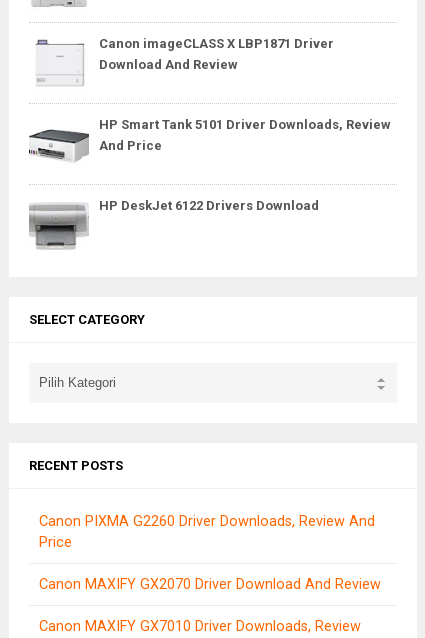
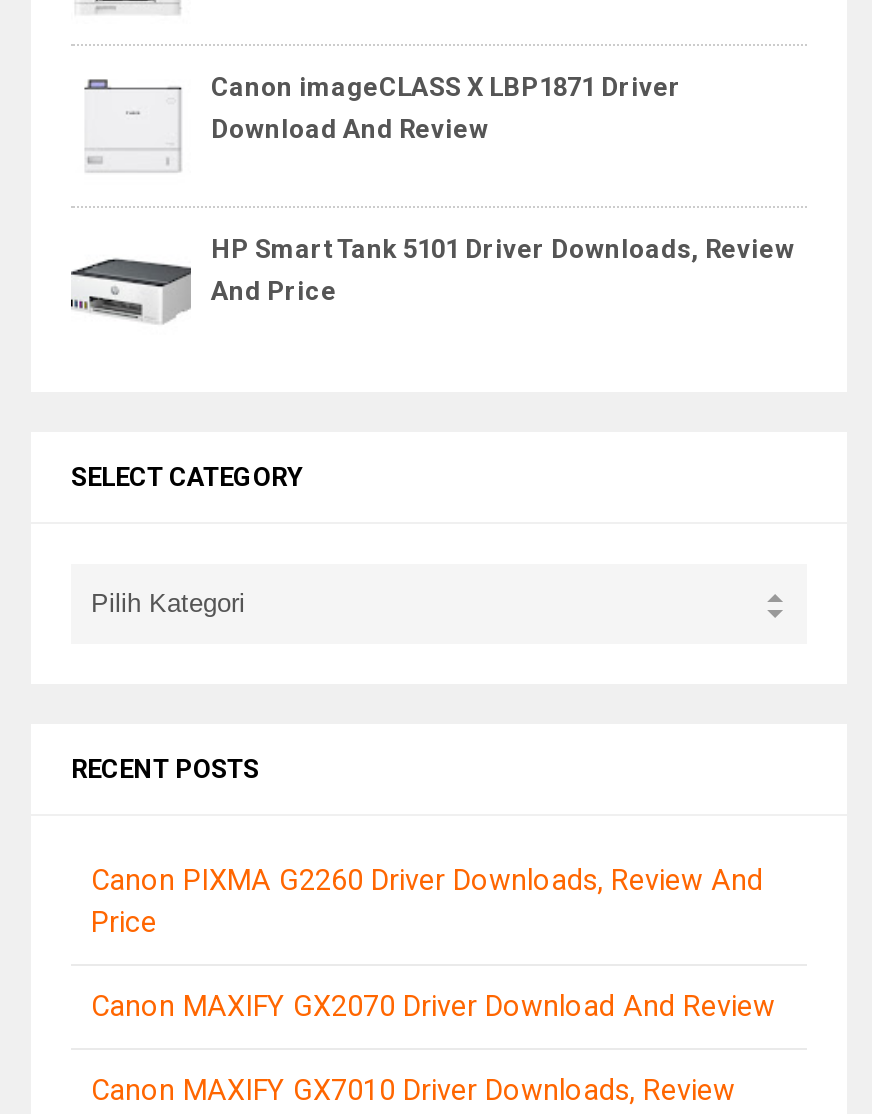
[28,198,319,250] [image] | HP DeskJet 6122 Drivers Download -> none

